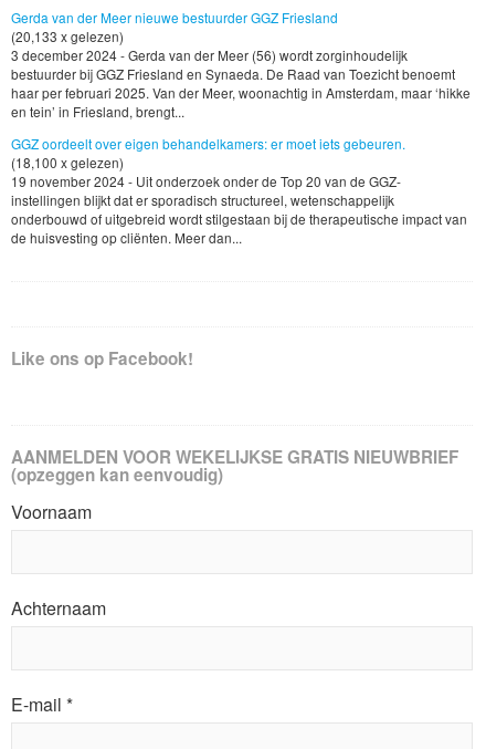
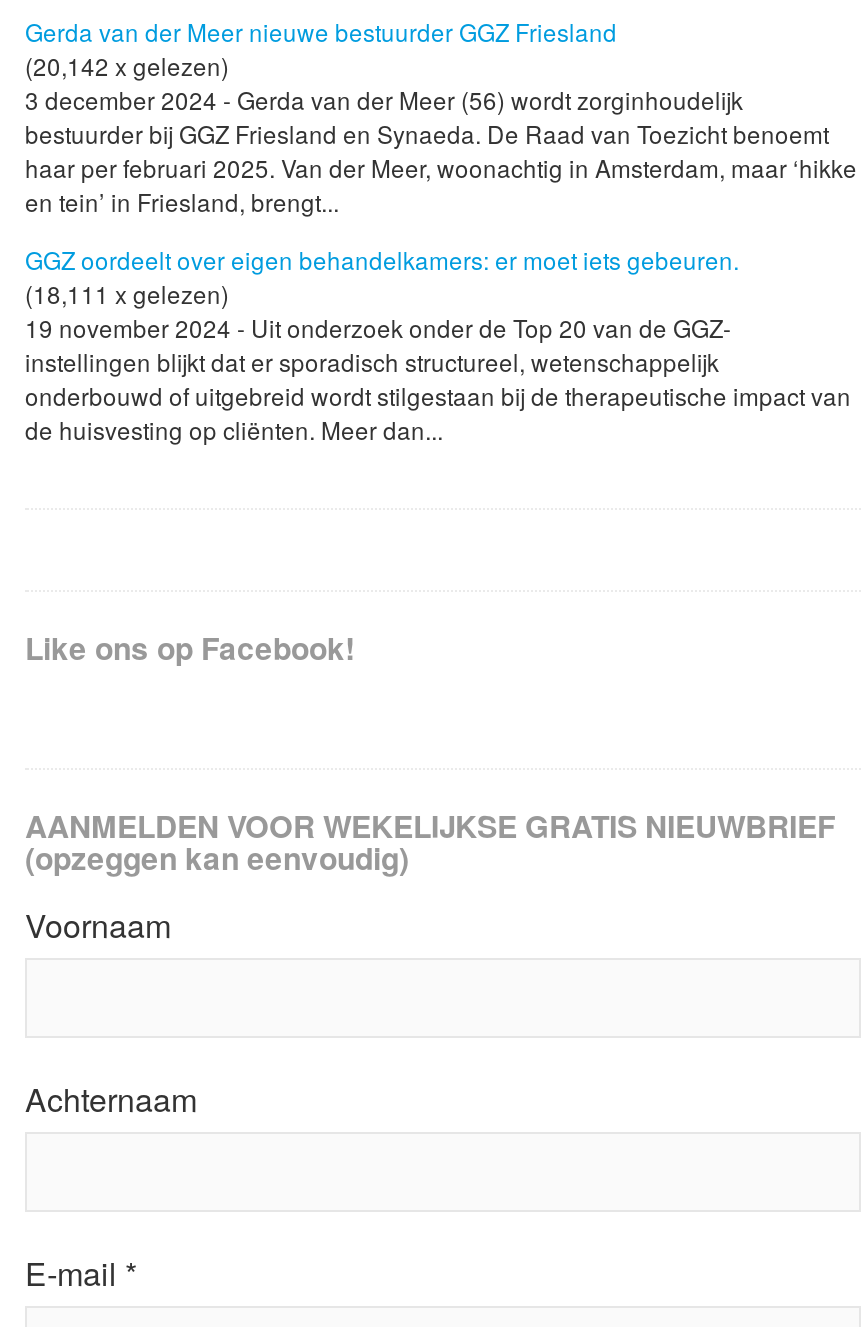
[11,26,124,45] (20,133 x gelezen) -> [25,47,229,81] (20,142 x gelezen)
[11,152,124,171] (18,100 x gelezen) -> [25,275,229,309] (18,111 x gelezen)

